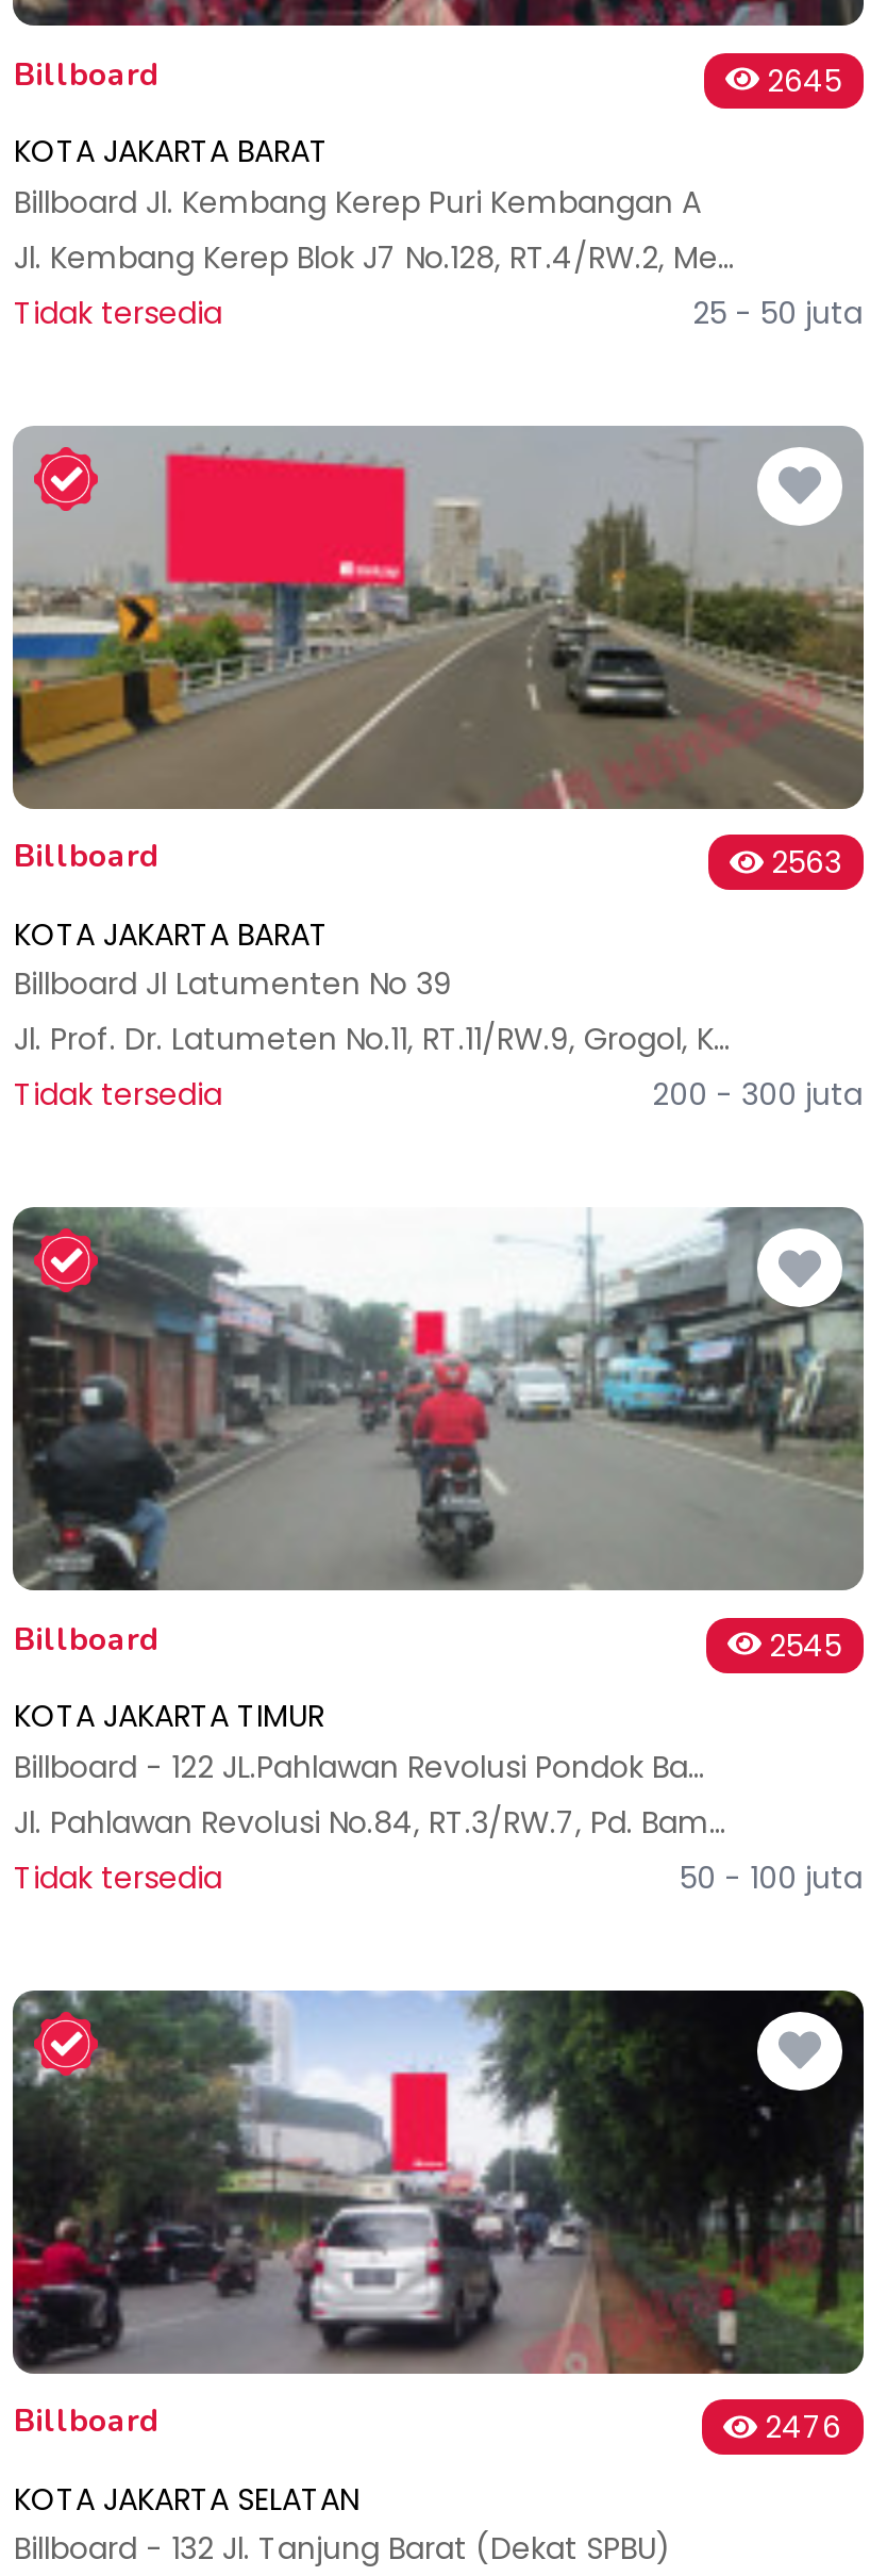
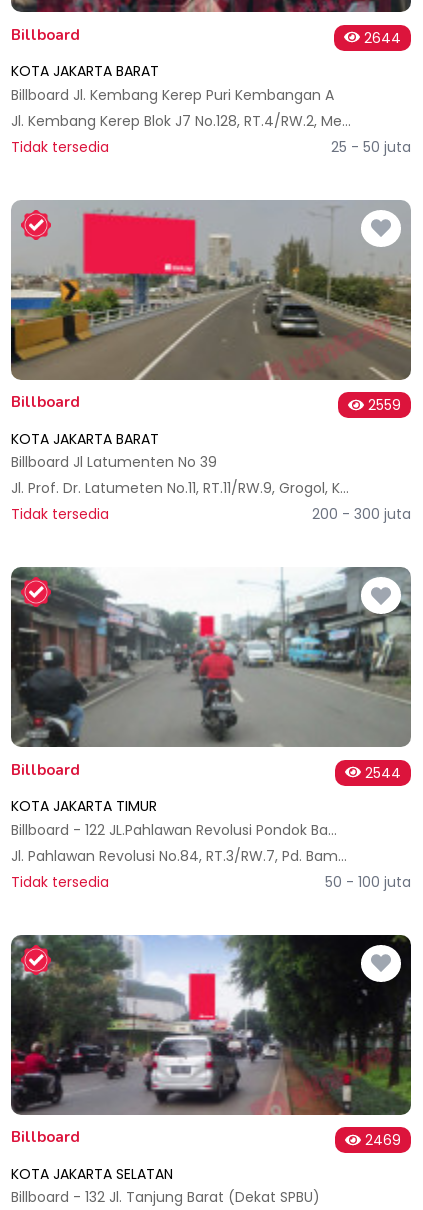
[758,59,841,102] 2645 -> [359,28,400,48] 2644
[763,841,841,884] 2563 -> [363,395,400,415] 2559
[760,1624,841,1666] 2545 -> [360,763,400,783] 2544
[756,2406,841,2449] 2476 -> [360,1130,400,1150] 2469

